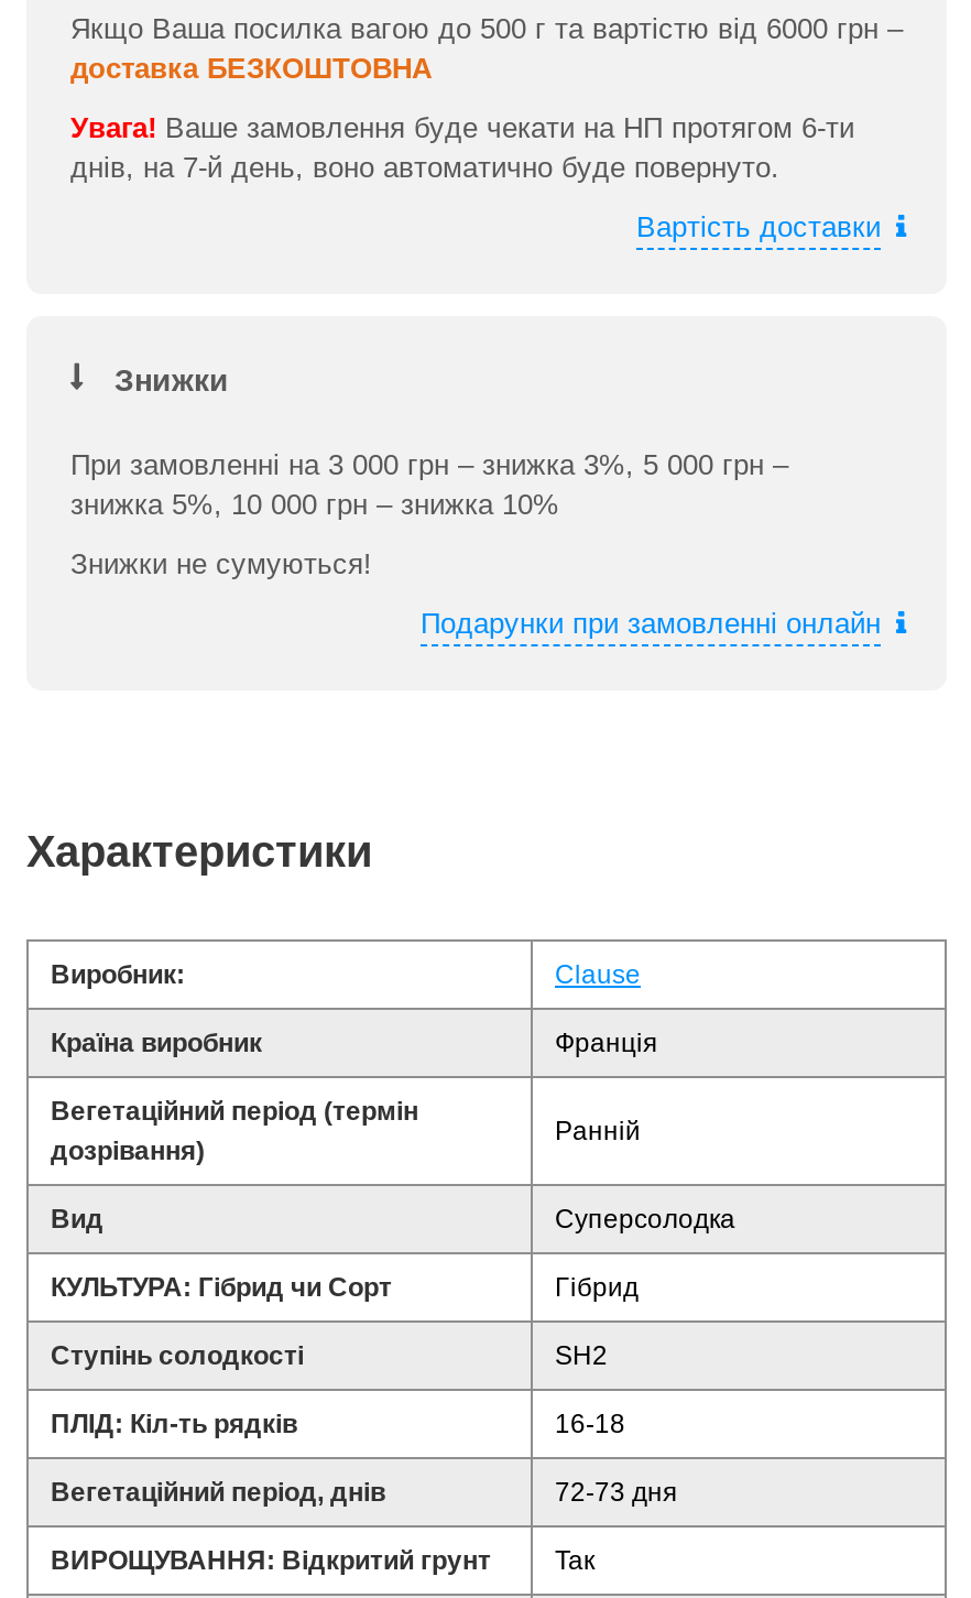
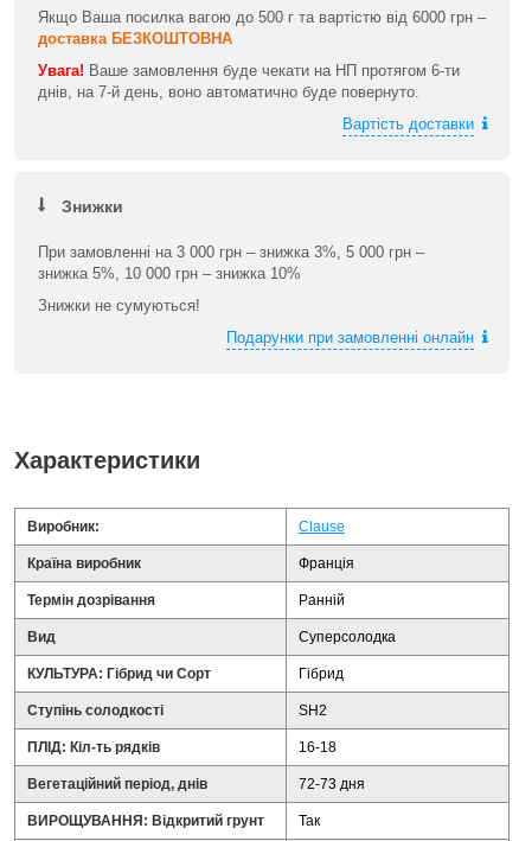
[51,1096,418,1166] Вегетаційний період (термін | дозрівання) -> [27,592,155,609] Термін дозрівання

